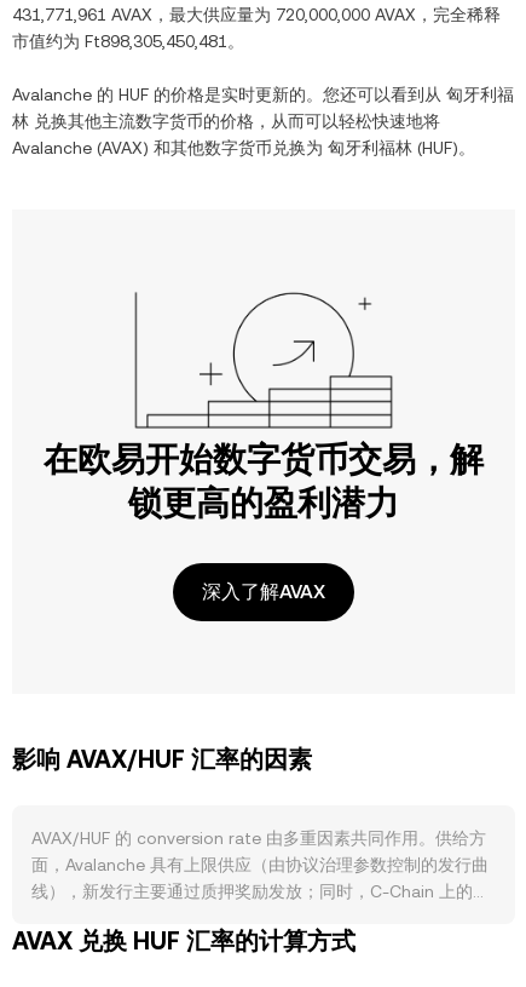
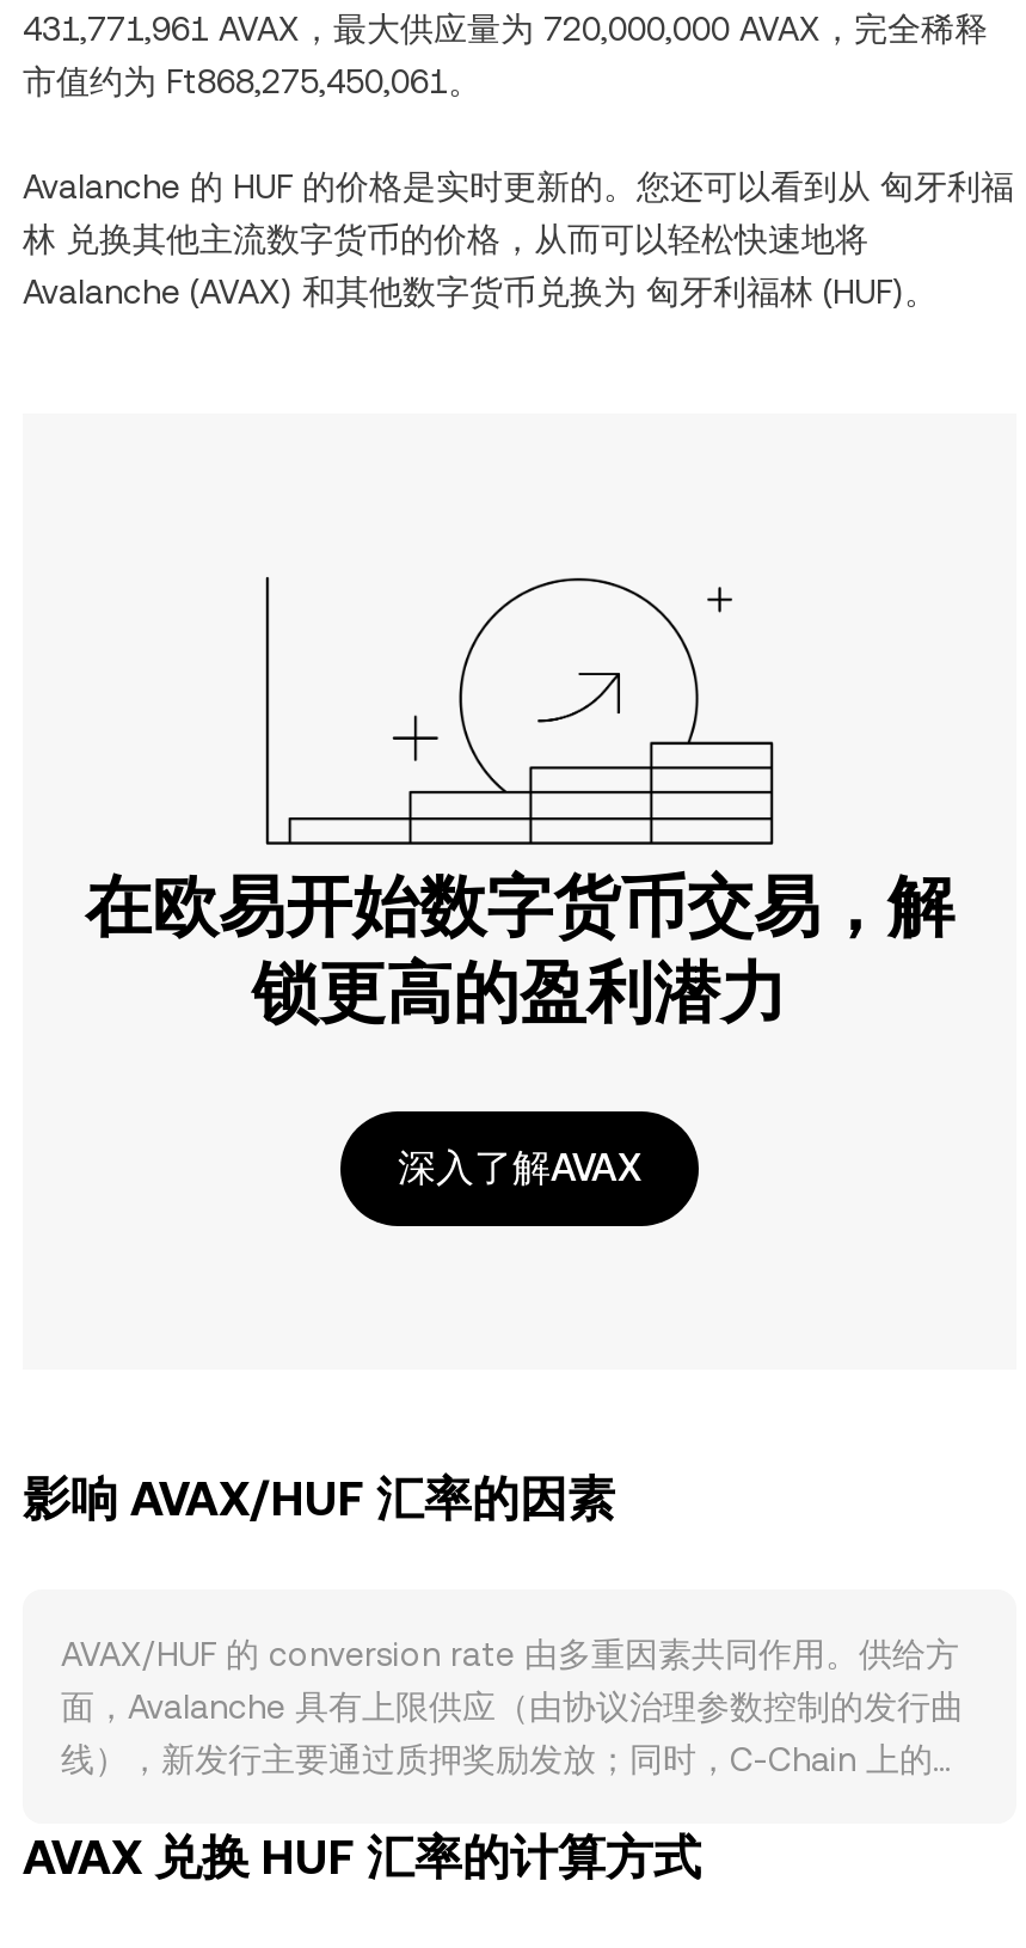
[12,31,244,51] 市值约为Ft898,305,450,481。 -> [23,62,481,100] 市值约为Ft868,275,450,061。

